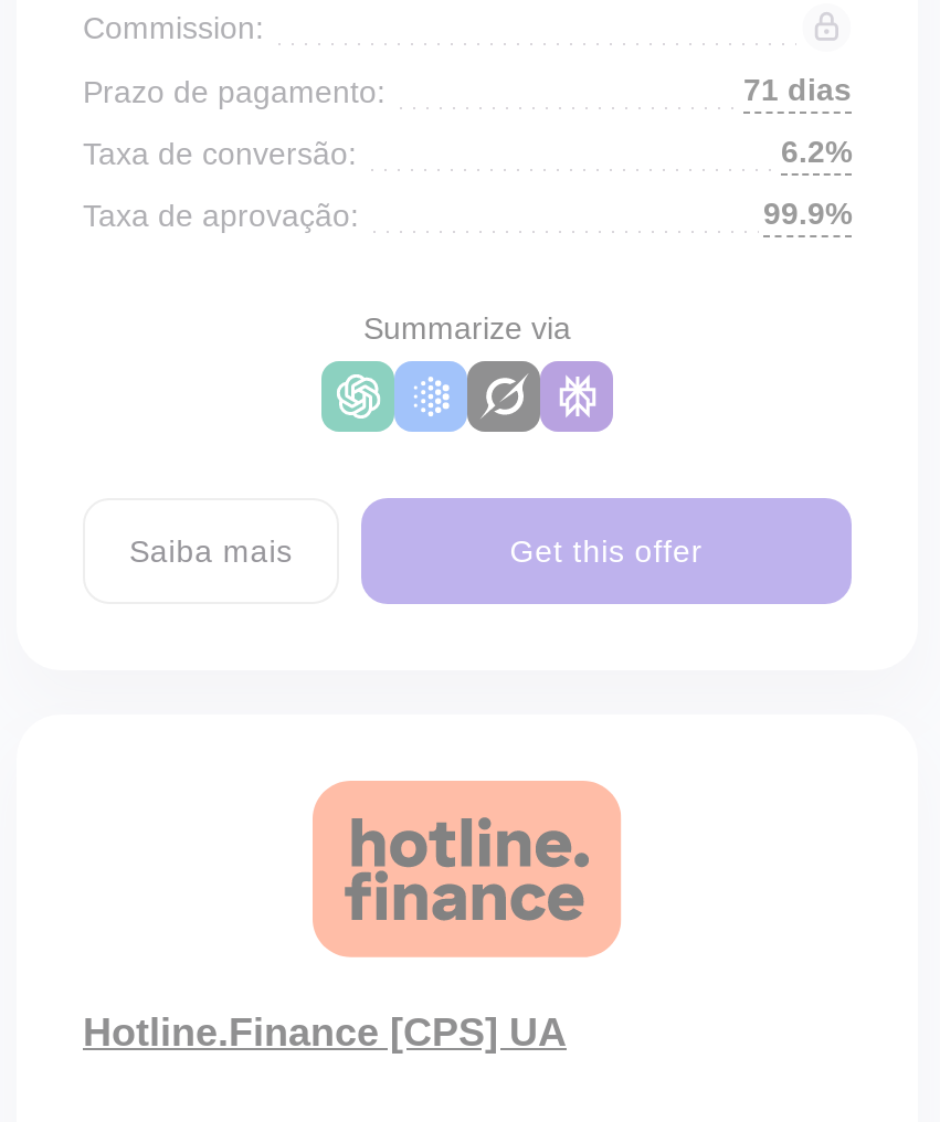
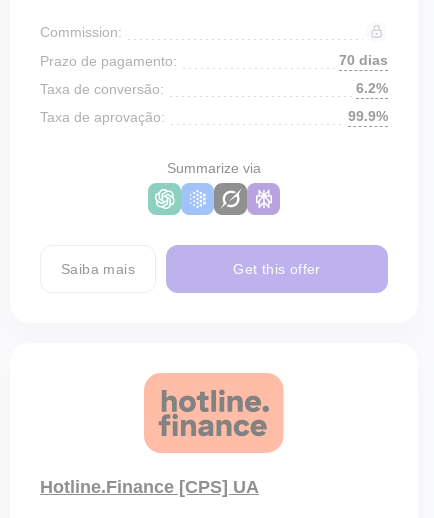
[743,72,852,107] 71 dias -> [339,52,388,68] 70 dias

